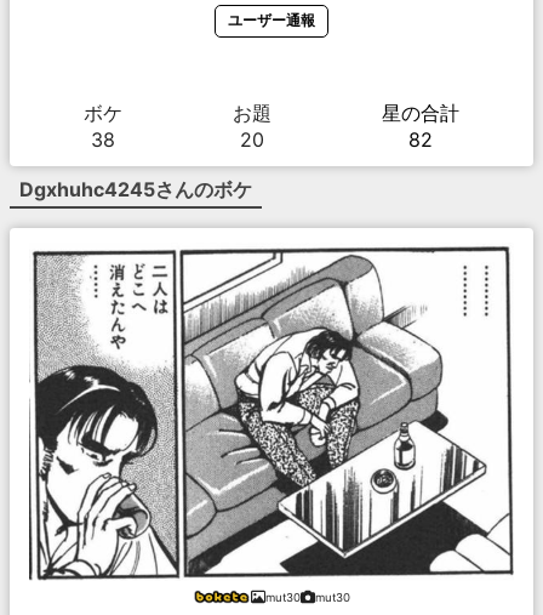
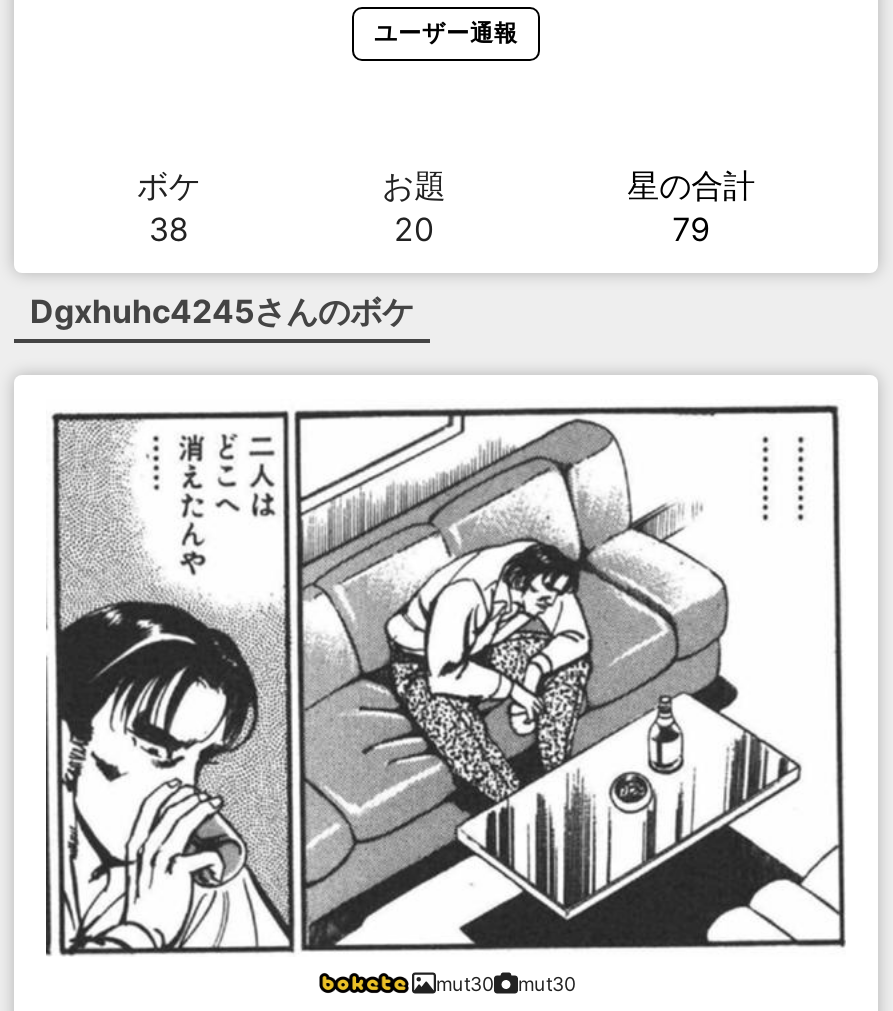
[408,127,432,151] 82 -> [672,209,710,249] 79

